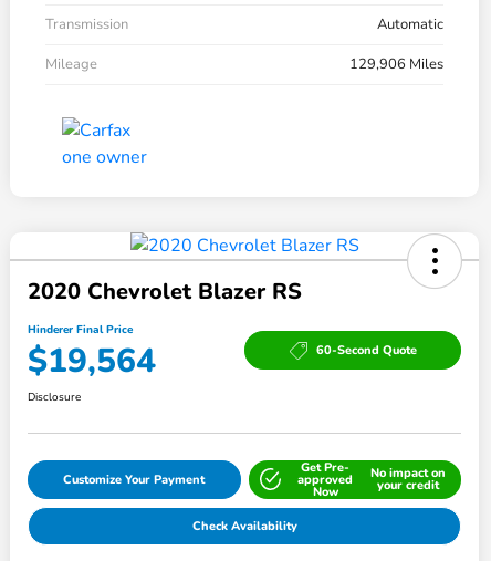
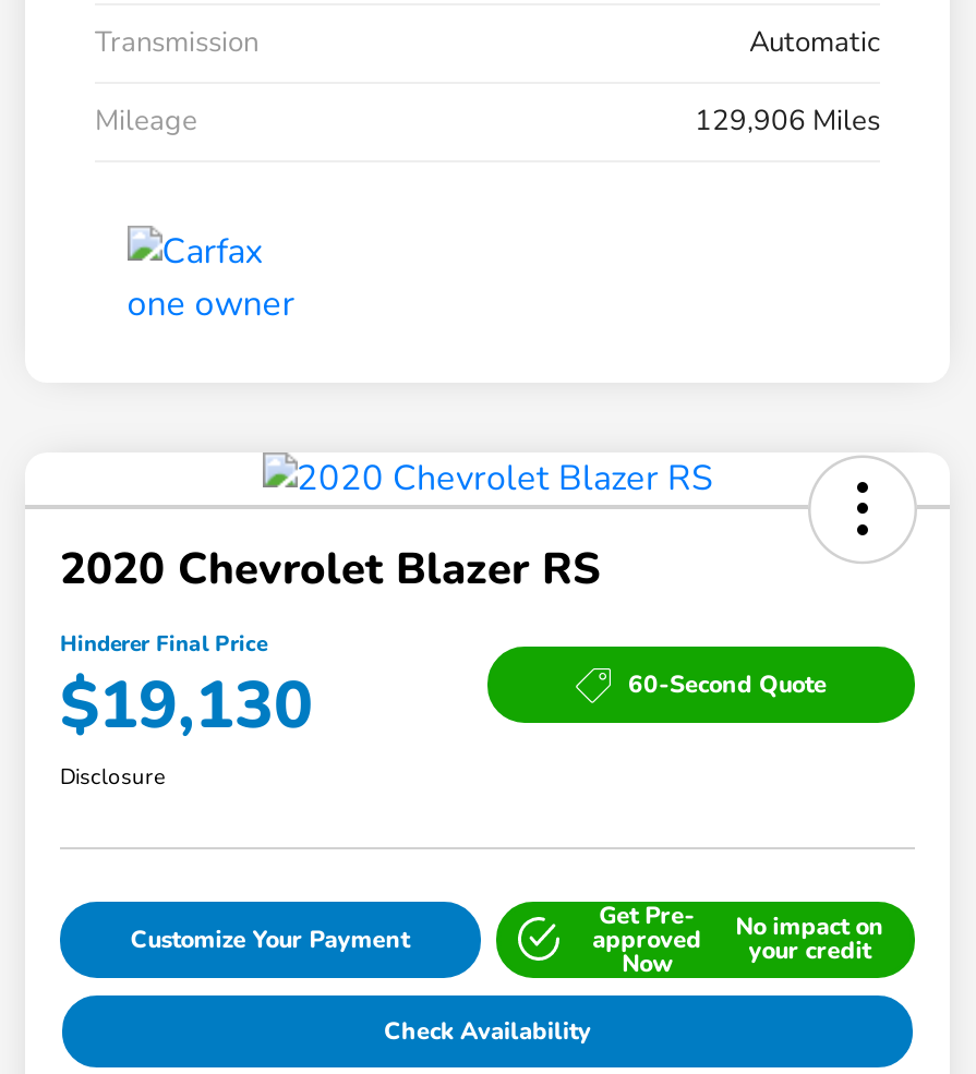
[28,338,156,384] $19,564 -> [60,661,313,750] $19,130

